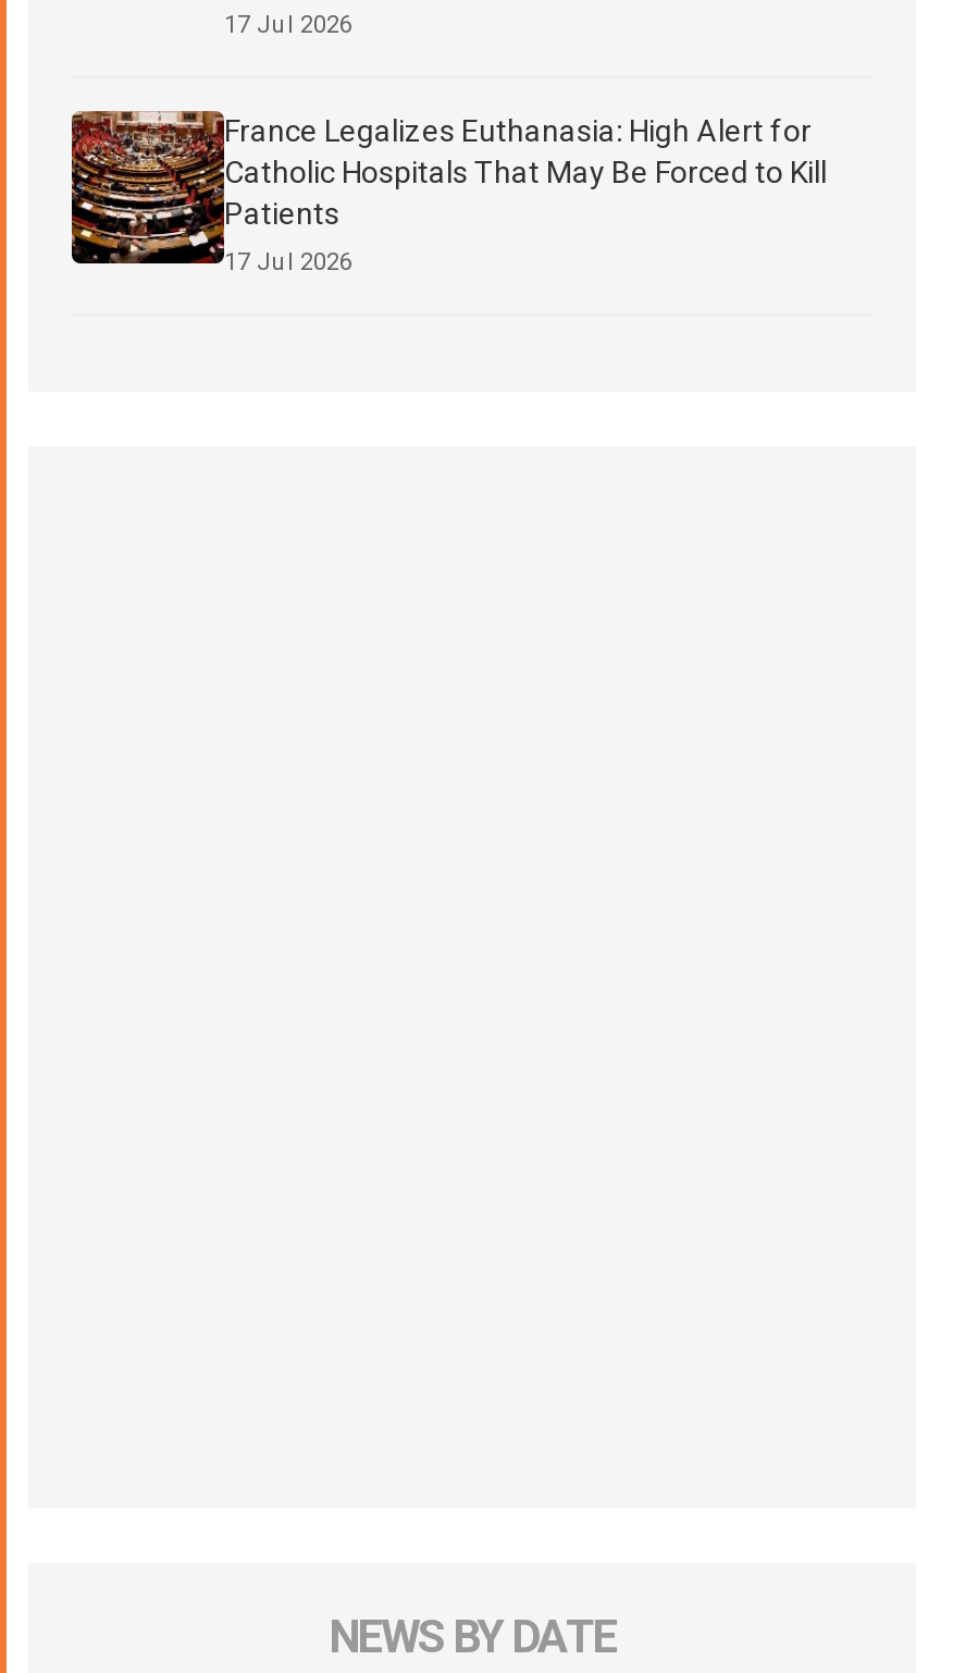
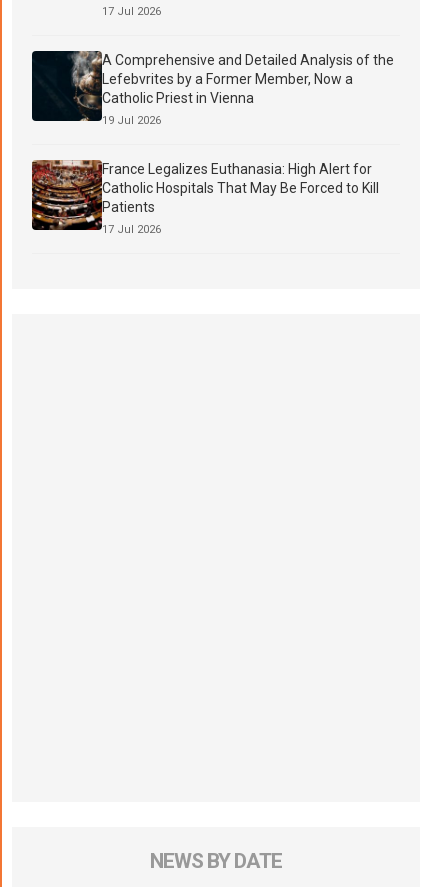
none -> [31,50,394,127] [image] | A Comprehensive and Detailed Analysis of the | Lefebvrites by a Former Member, Now a | Catholic Priest in Vienna | 19 Jul 2026

